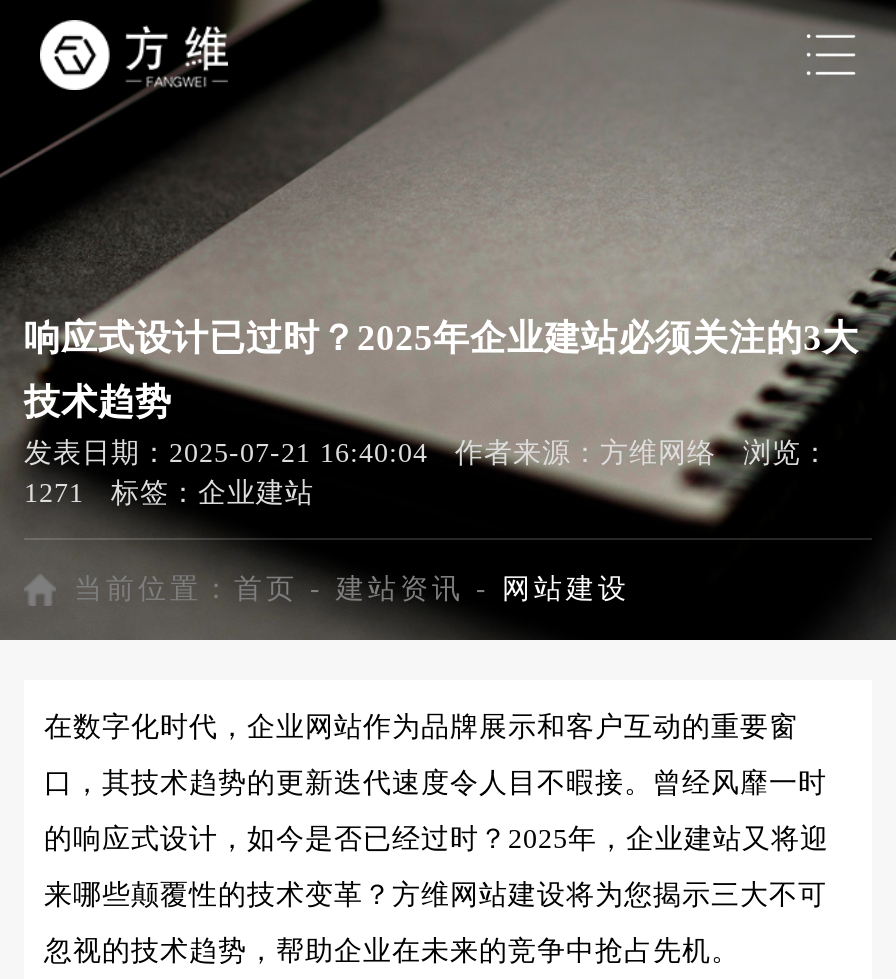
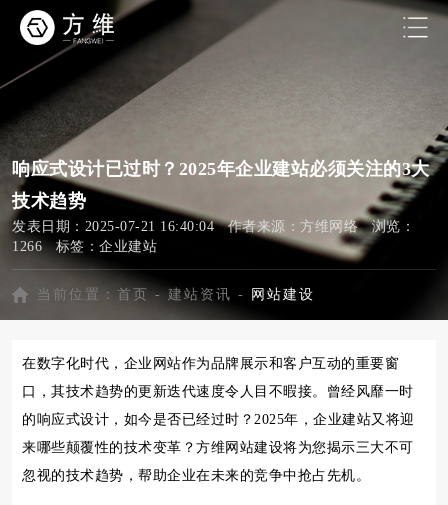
[24,478,314,508] 1271 标签：企业建站 -> [12,239,157,254] 1266 标签：企业建站

